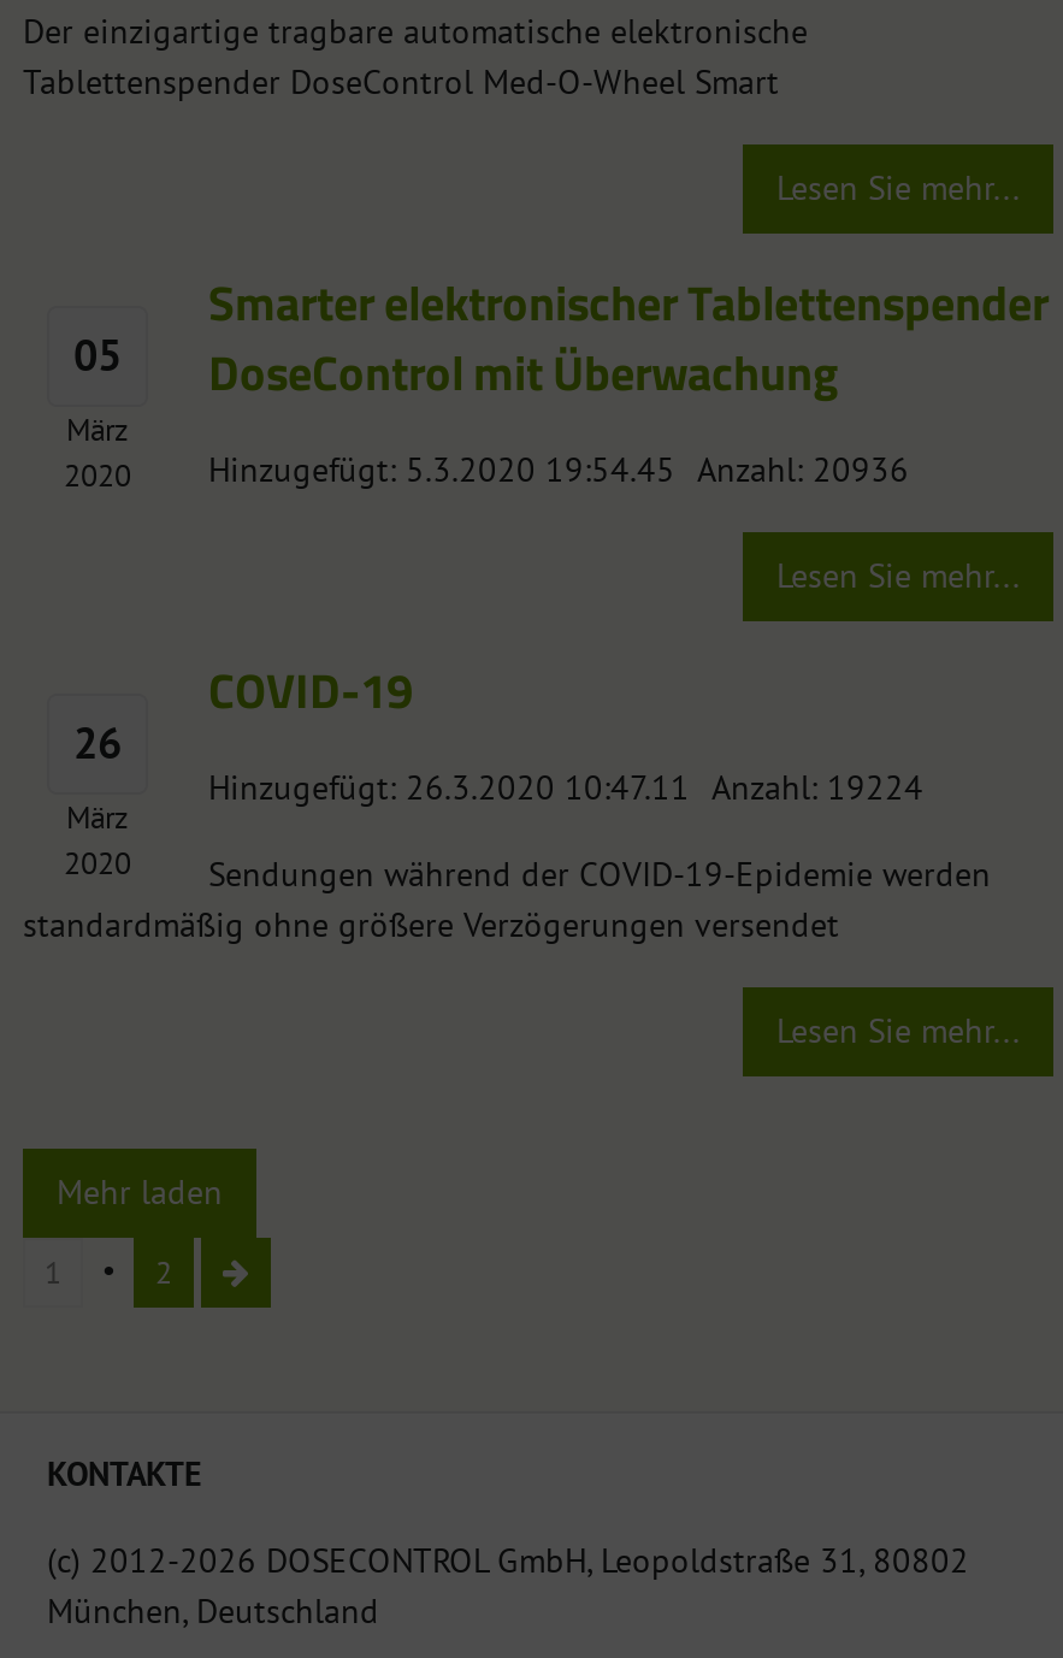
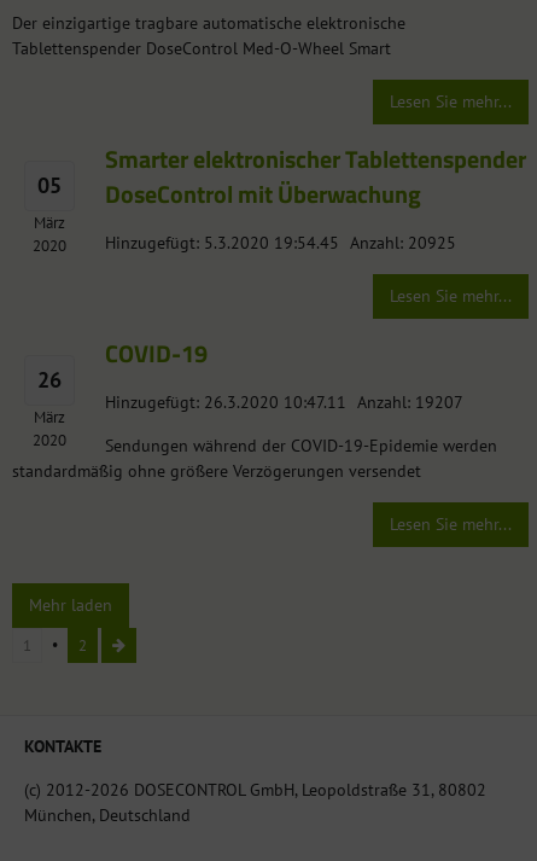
[208,448,909,492] Hinzugefügt: 5.3.2020 19:54.45 Anzahl: 20936 -> [105,232,456,254] Hinzugefügt: 5.3.2020 19:54.45 Anzahl: 20925
[208,766,923,809] Hinzugefügt: 26.3.2020 10:47.11 Anzahl: 19224 -> [105,391,463,413] Hinzugefügt: 26.3.2020 10:47.11 Anzahl: 19207

